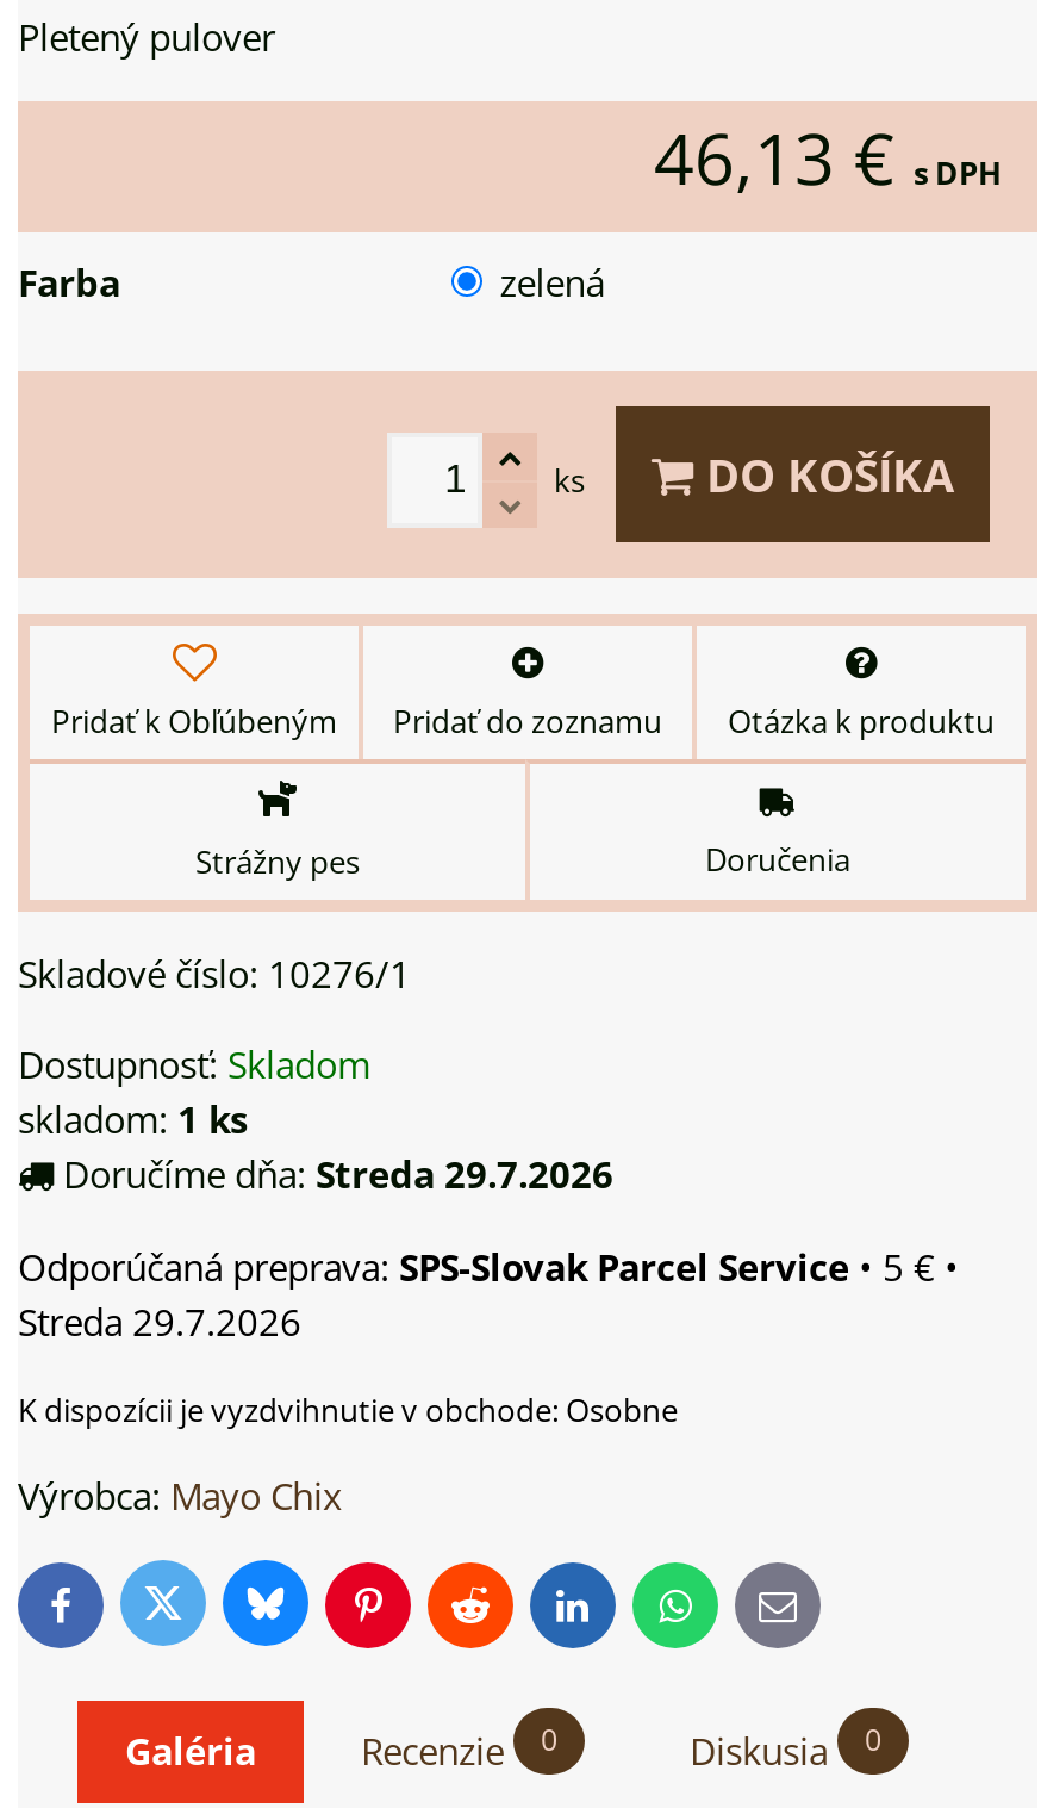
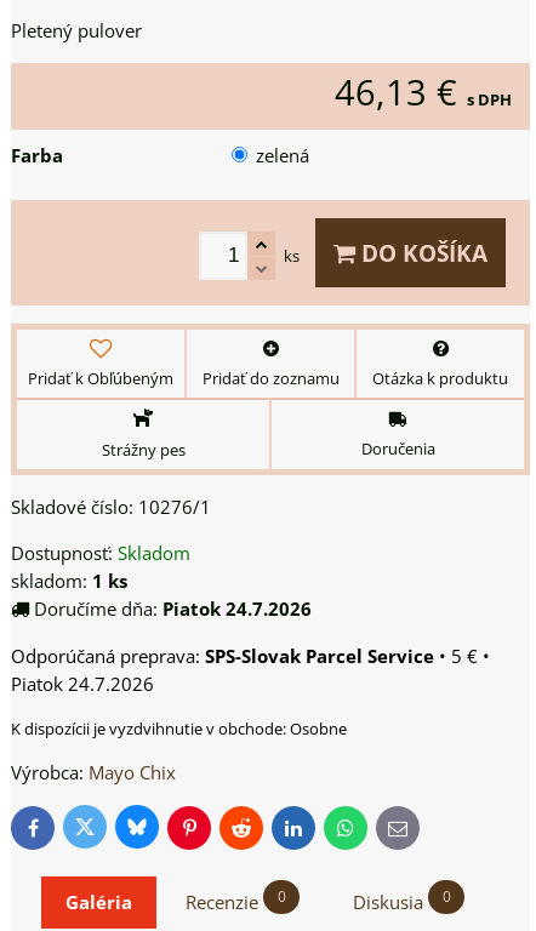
[54,1150,613,1200] Doručíme dňa: Streda 29.7.2026 -> [29,596,312,622] Doručíme dňa: Piatok 24.7.2026
[18,1298,301,1348] Streda 29.7.2026 -> [11,672,154,697] Piatok 24.7.2026

